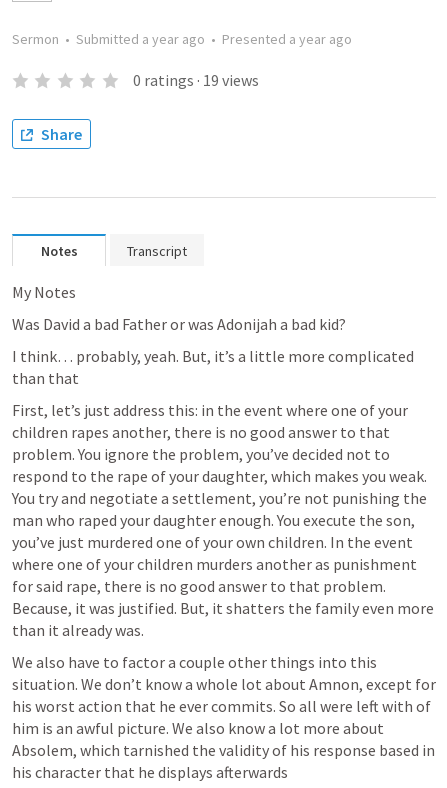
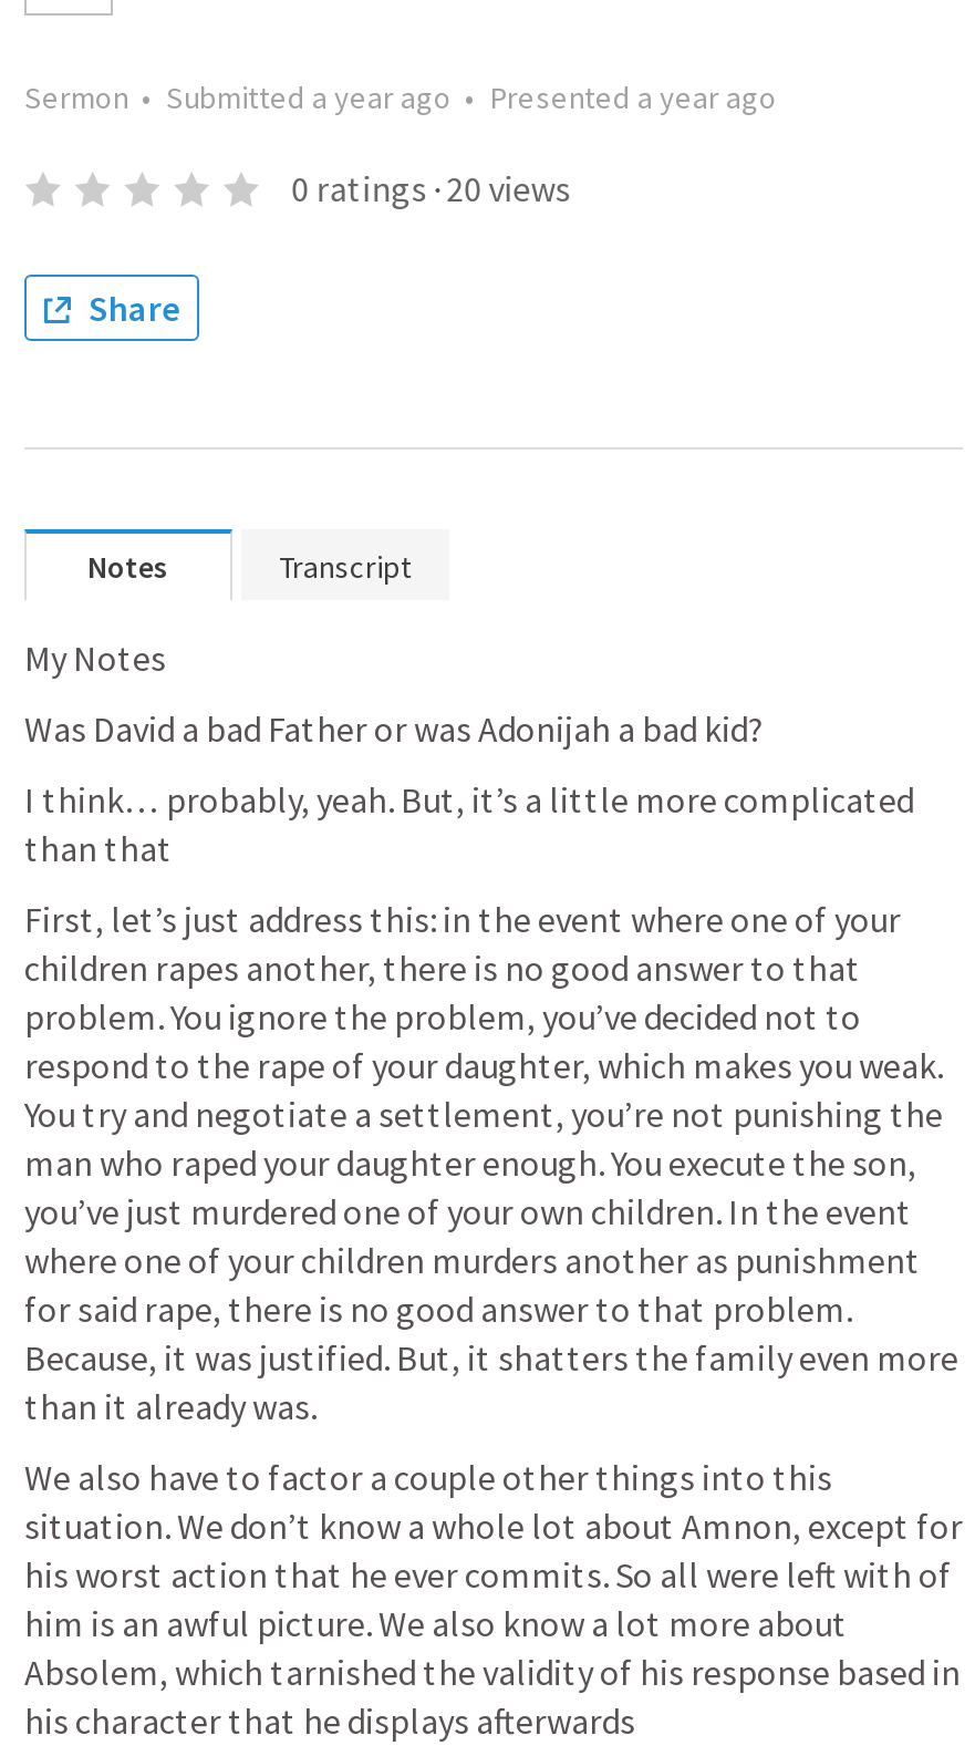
[133,70,259,90] 0 ratings · 19 views -> [292,166,570,210] 0 ratings · 20 views

